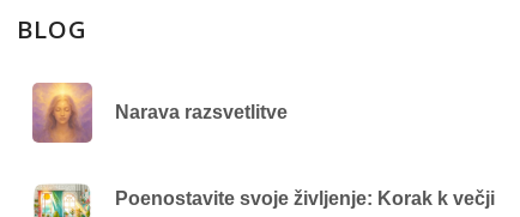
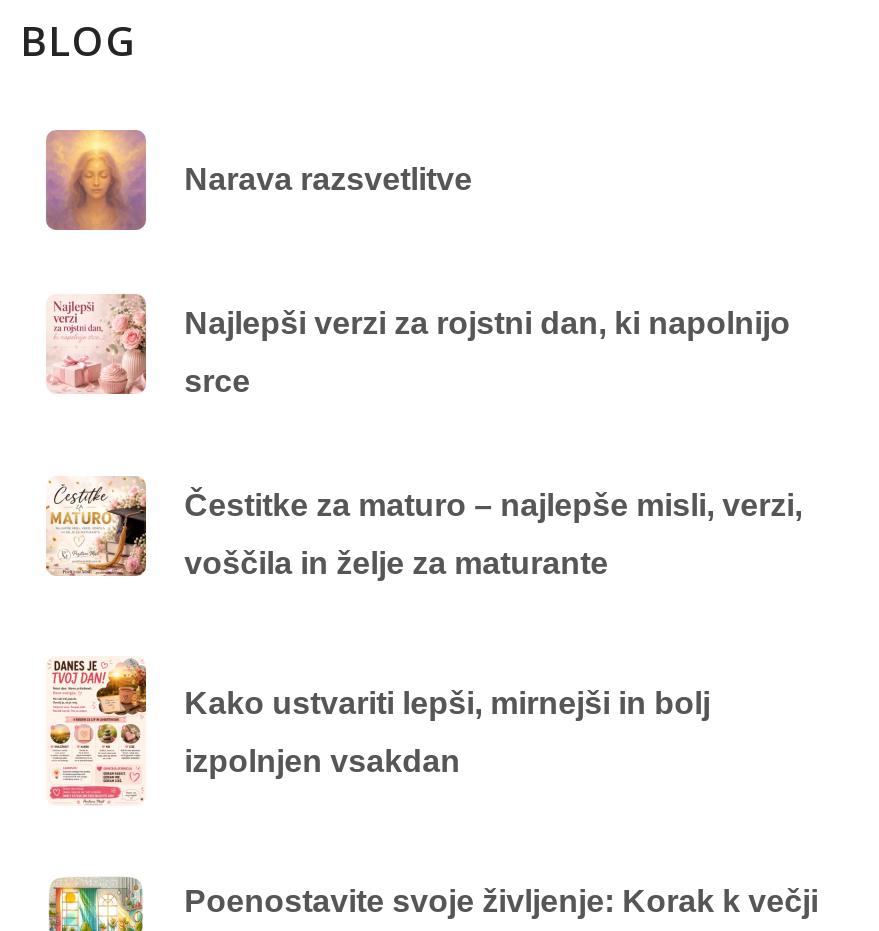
none -> [44,474,802,580] [image] | Čestitke za maturo – najlepše misli, verzi, | voščila in želje za maturante
none -> [46,292,790,398] [image] | Najlepši verzi za rojstni dan, ki napolnijo | srce
none -> [48,656,710,806] [image] | Kako ustvariti lepši, mirnejši in bolj | izpolnjen vsakdan

